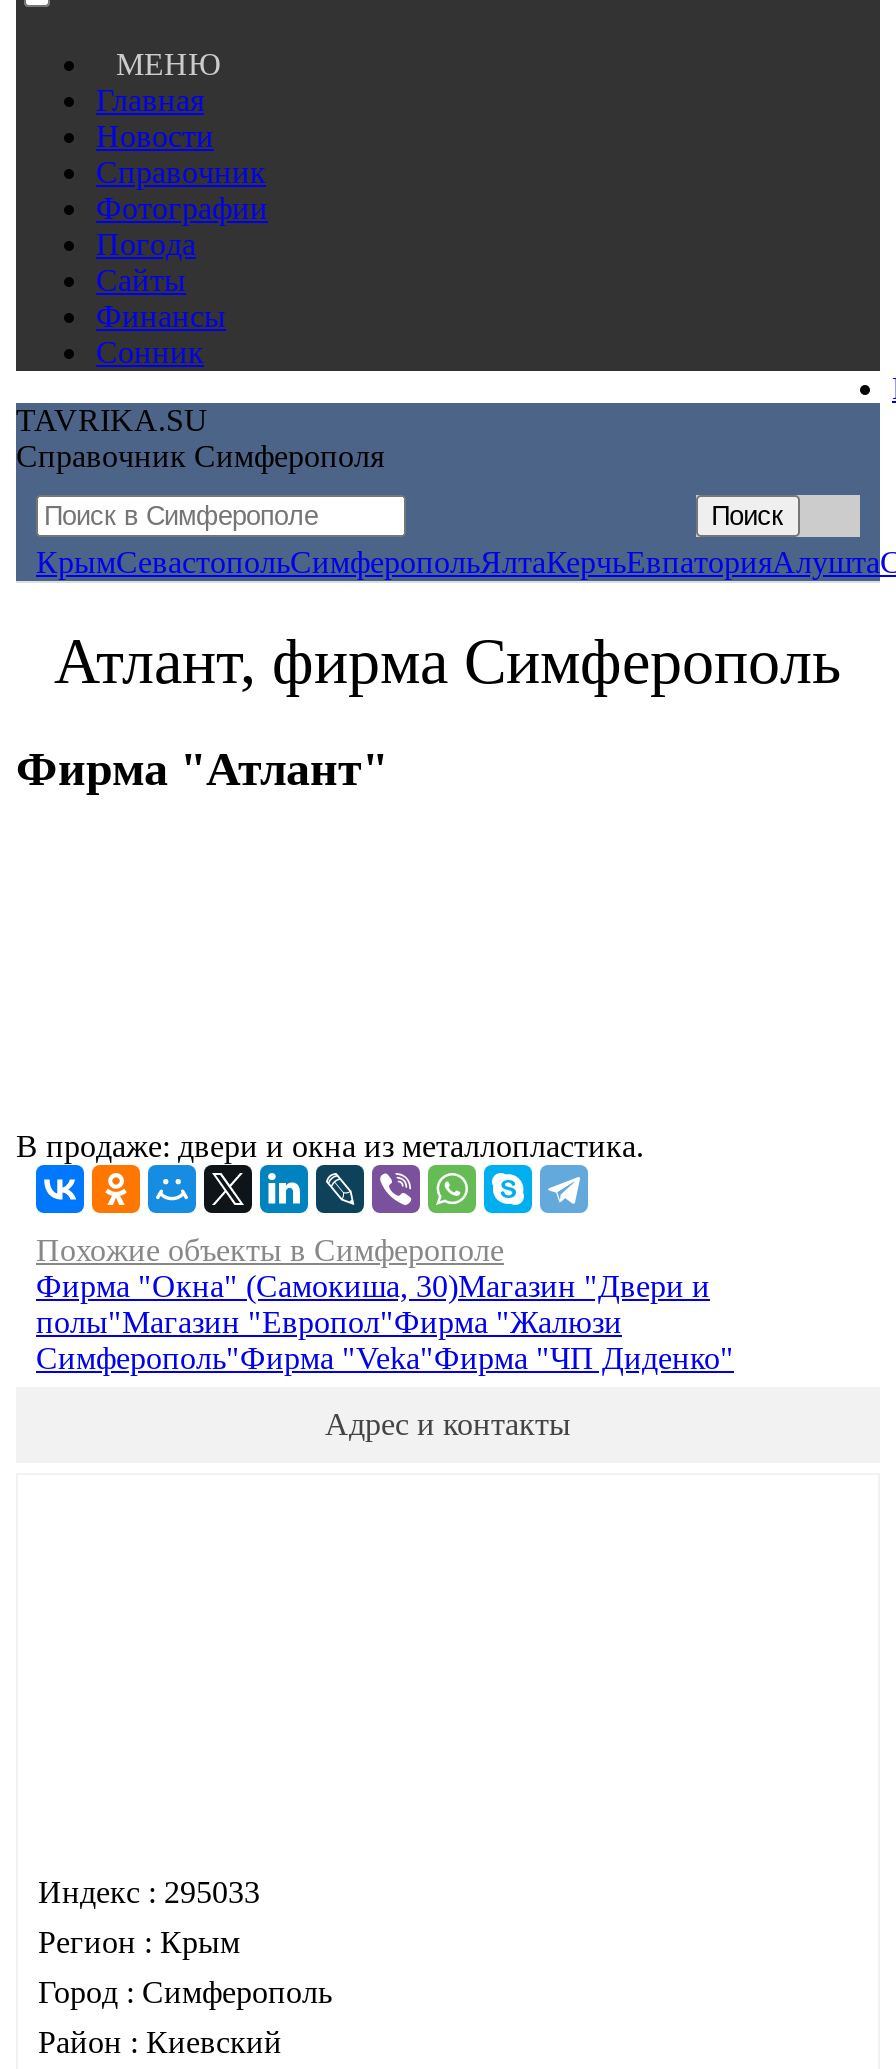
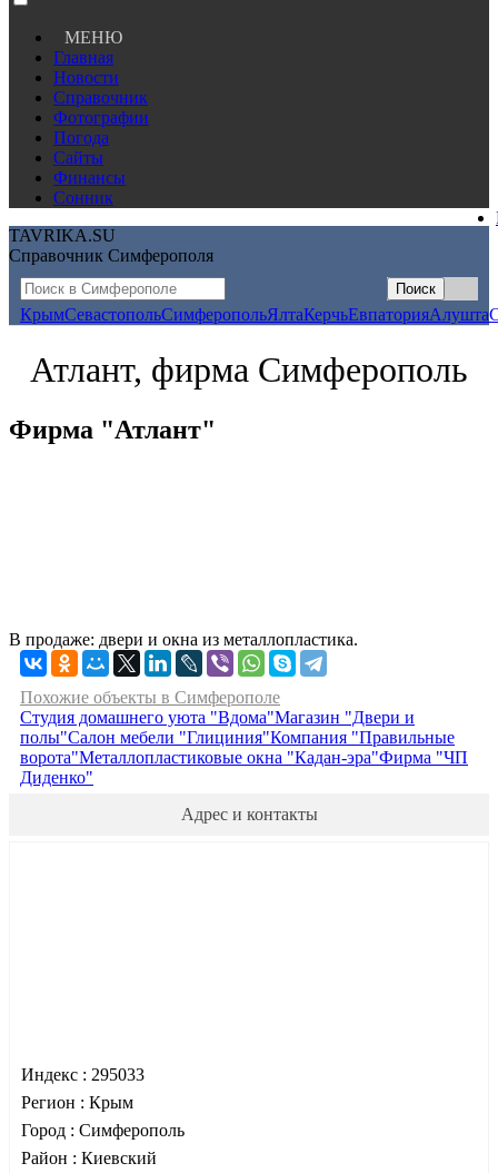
[36,1269,734,1375] Фирма "Окна" (Самокиша, 30)Магазин "Двери и | полы"Магазин "Европол"Фирма "Жалюзи | Симферополь"Фирма "Veka"Фирма "ЧП Диденко" -> [20,708,468,787] Студия домашнего уюта "Вдома"Магазин "Двери и | полы"Салон мебели "Глициния"Компания "Правильные | ворота"Металлопластиковые окна "Кадан-эра"Фирма "ЧП | Диденко"

